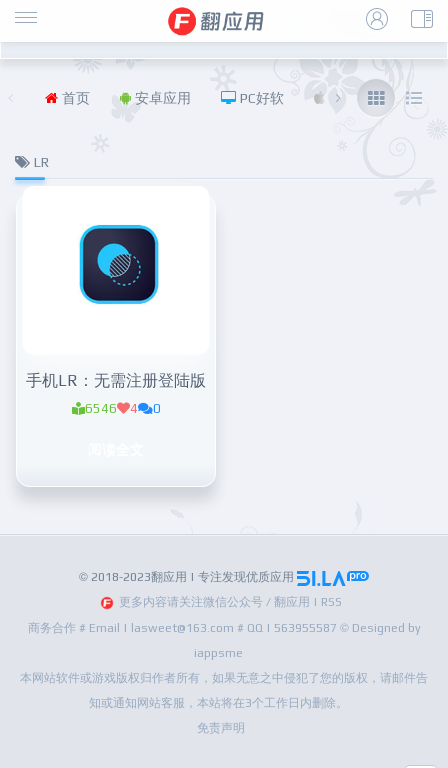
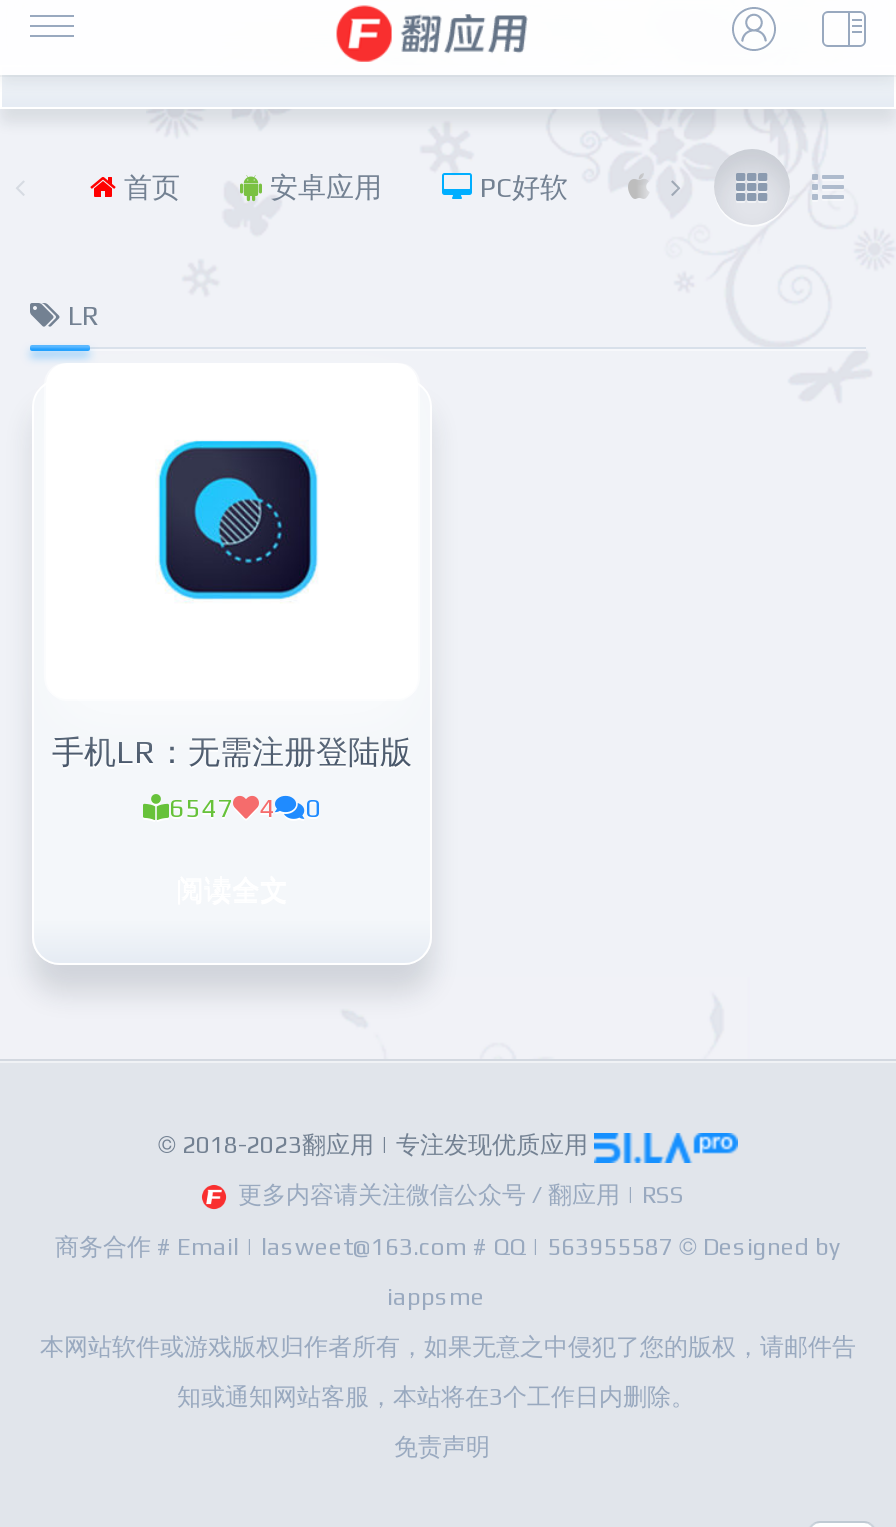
[84,401,160,416] 6546 4 0 -> [169,793,321,823] 6547 4 0

